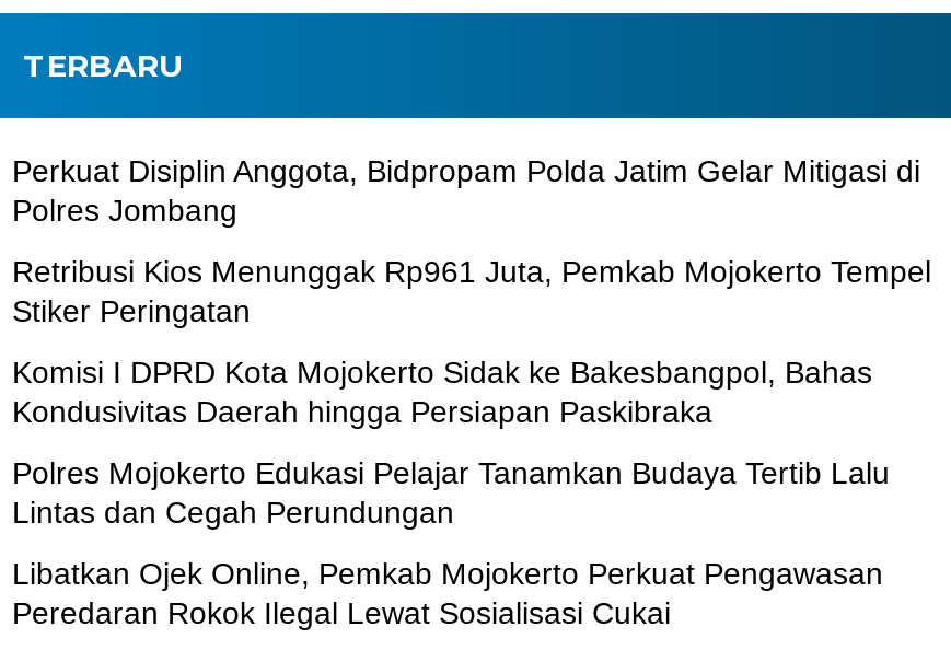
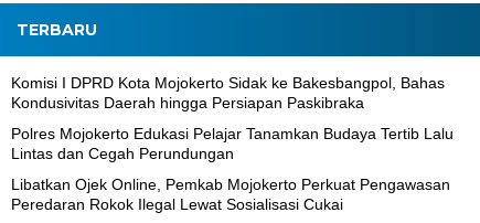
[12,153,931,328] Perkuat Disiplin Anggota, Bidpropam Polda Jatim Gelar Mitigasi di | Polres Jombang | Retribusi Kios Menunggak Rp961 Juta, Pemkab Mojokerto Tempel | Stiker Peringatan -> none

